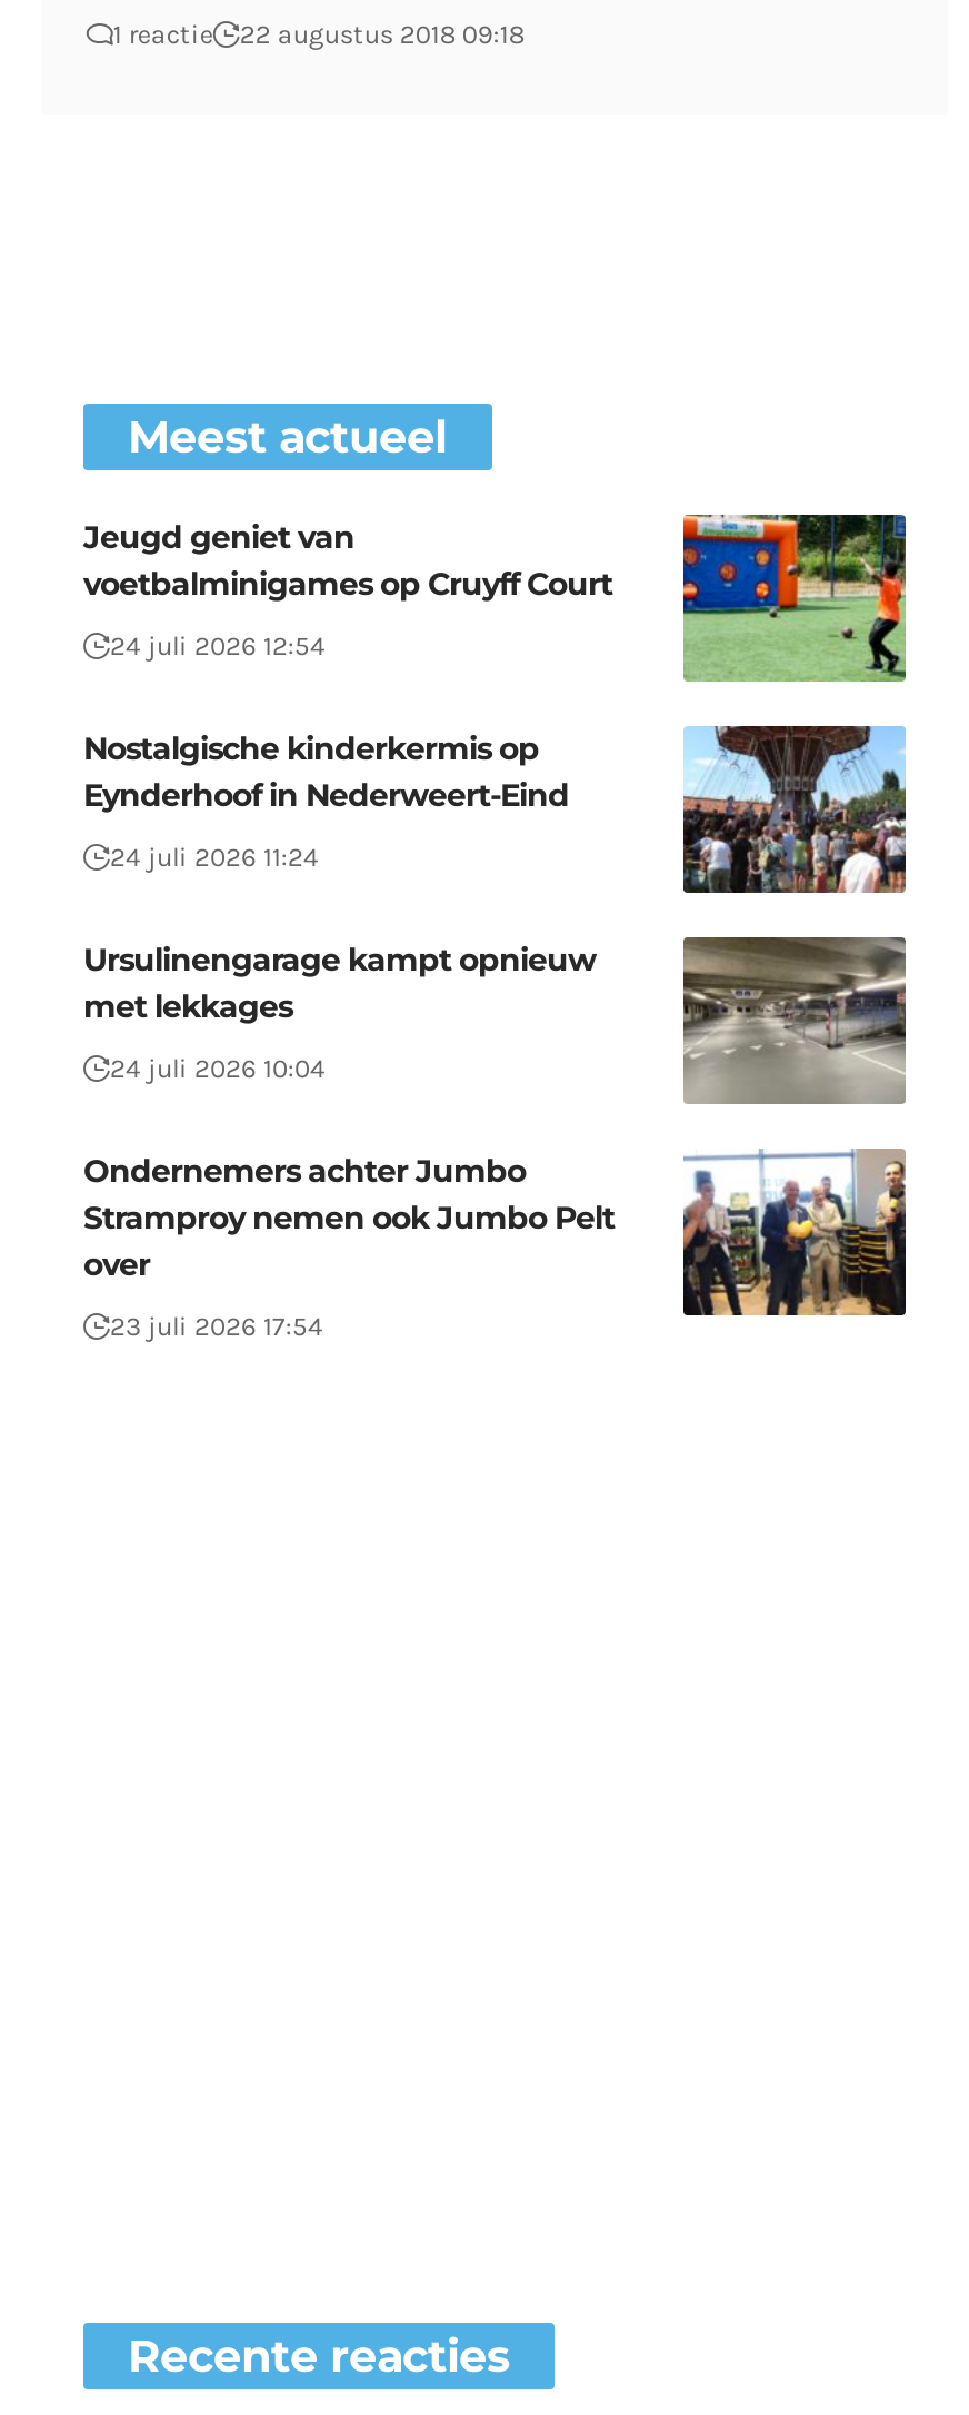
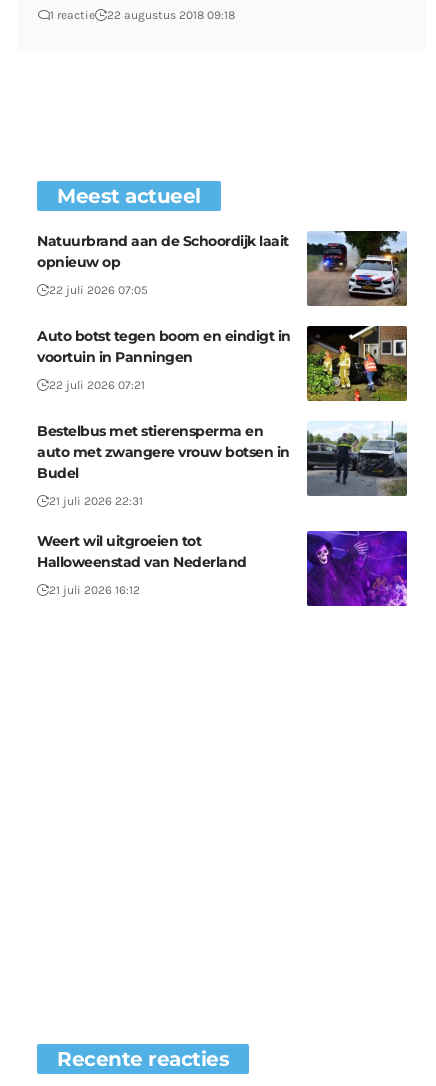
[83,513,908,682] [image] | Jeugd geniet van | voetbalminigames op Cruyff Court -> [37,231,408,307] [image] | Natuurbrand aan de Schoordijk laait | opnieuw op
[110,630,326,661] 24 juli 2026 12:54 -> [49,283,148,297] 22 juli 2026 07:05
[83,728,569,815] Nostalgische kinderkermis op | Eynderhoof in Nederweert-Eind -> [37,327,290,366] Auto botst tegen boom en eindigt in | voortuin in Panningen
[681,724,906,895] [image] -> [306,325,408,402] [image]
[110,841,319,873] 24 juli 2026 11:24 -> [49,378,145,392] 22 juli 2026 07:21
[83,935,908,1104] [image] | Ursulinengarage kampt opnieuw | met lekkages -> [37,421,407,496] [image] | Bestelbus met stierensperma en | auto met zwangere vrouw botsen in | Budel
[110,1053,326,1084] 24 juli 2026 10:04 -> [49,494,143,508] 21 juli 2026 22:31
[83,1151,615,1284] Ondernemers achter Jumbo | Stramproy nemen ook Jumbo Pelt | over -> [37,532,246,571] Weert wil uitgroeien tot | Halloweenstad van Nederland
[681,1146,908,1349] [image] -> [306,516,408,607] [image]
[110,1311,323,1342] 23 juli 2026 17:54 -> [49,583,140,597] 21 juli 2026 16:12

